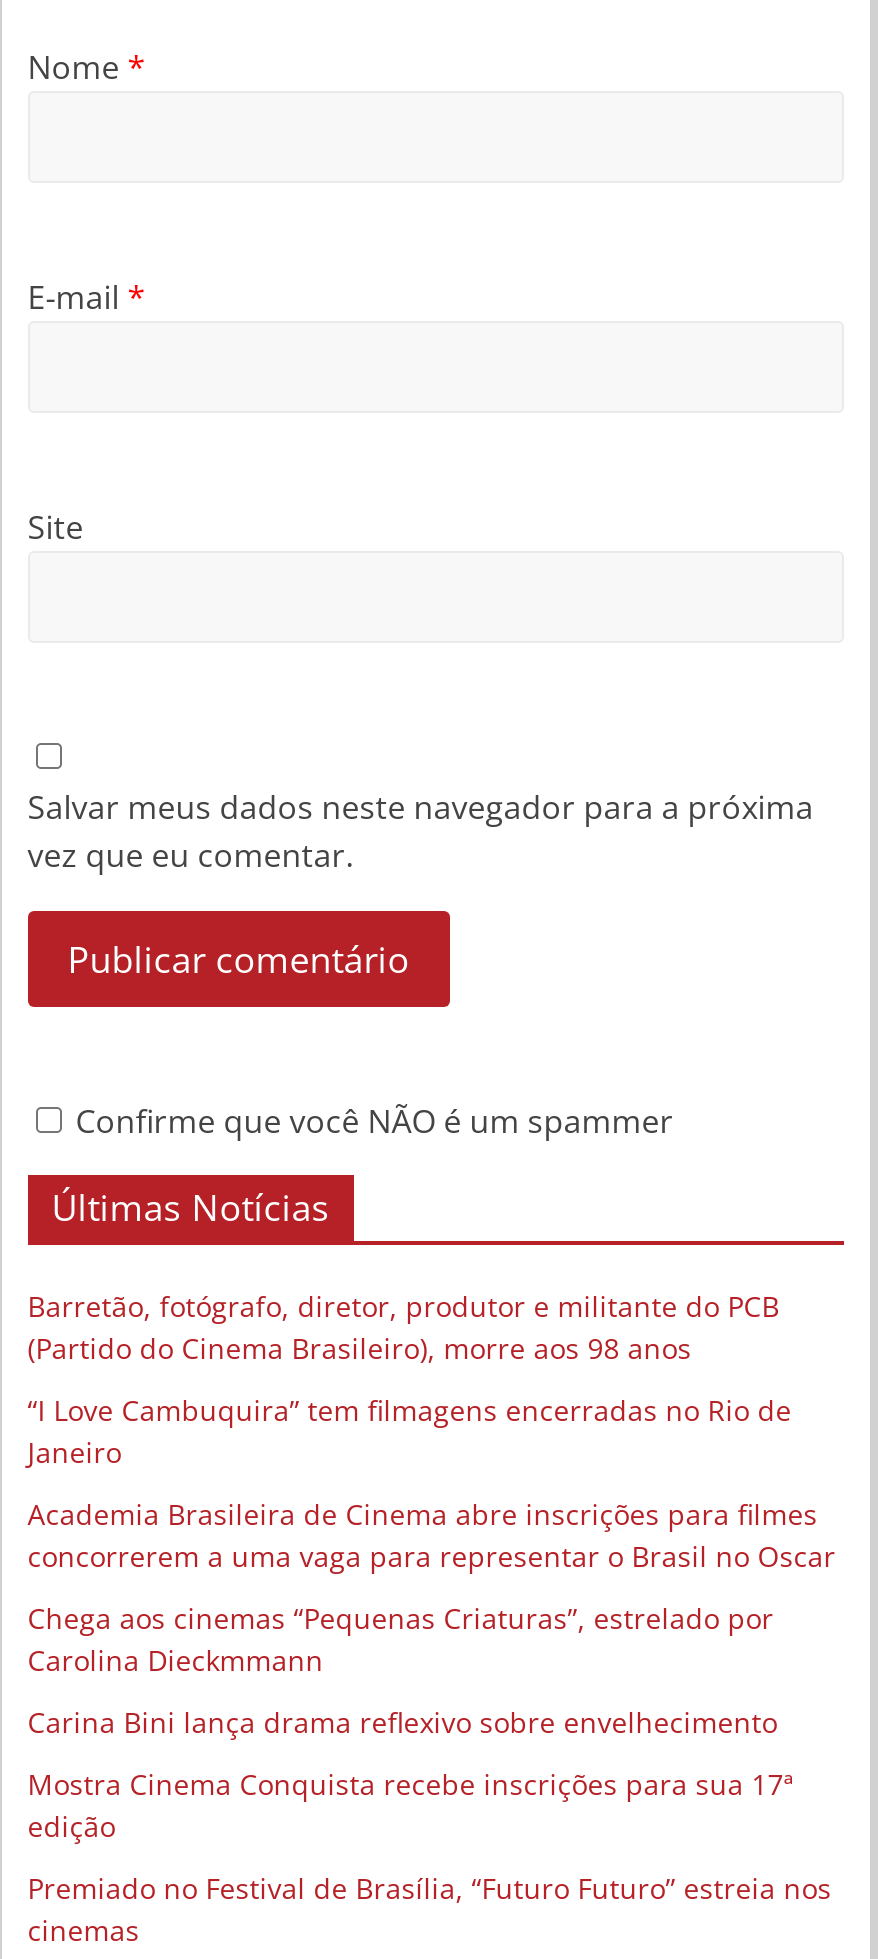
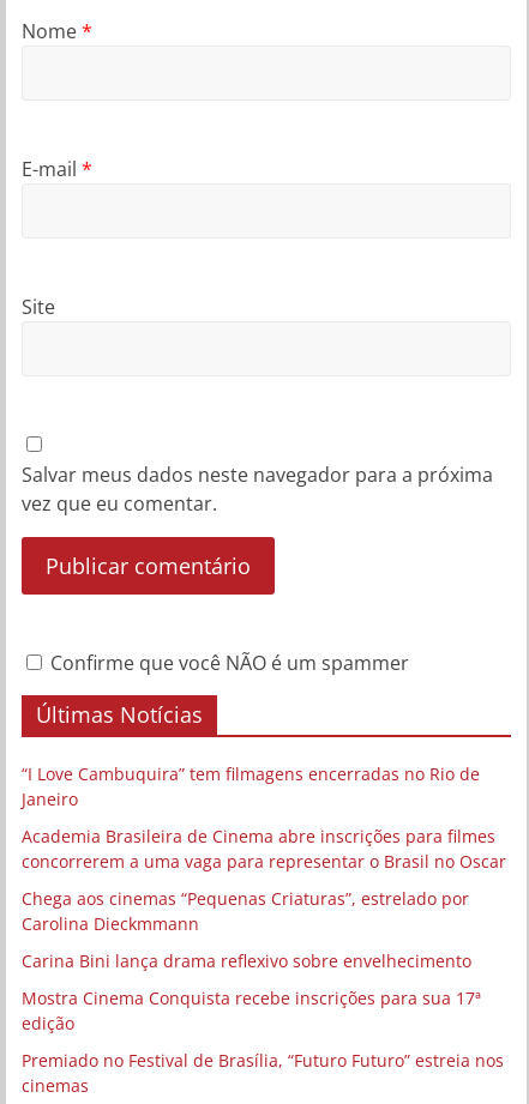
[28,1288,780,1368] Barretão, fotógrafo, diretor, produtor e militante do PCB | (Partido do Cinema Brasileiro), morre aos 98 anos -> none

